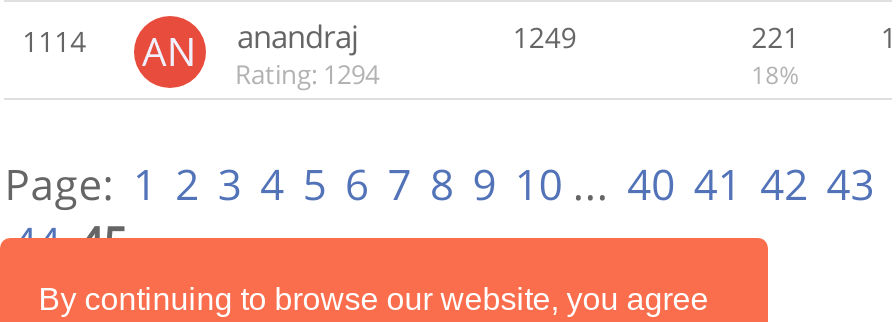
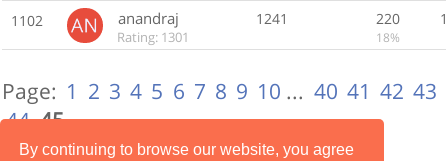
[22,22,86,60] 1114 -> [11,11,43,30] 1102
[513,17,577,55] 1249 -> [256,9,288,28] 1241
[751,17,799,55] 221 -> [376,9,400,28] 220
[235,55,379,91] Rating: 1294 -> [117,28,189,46] Rating: 1301

